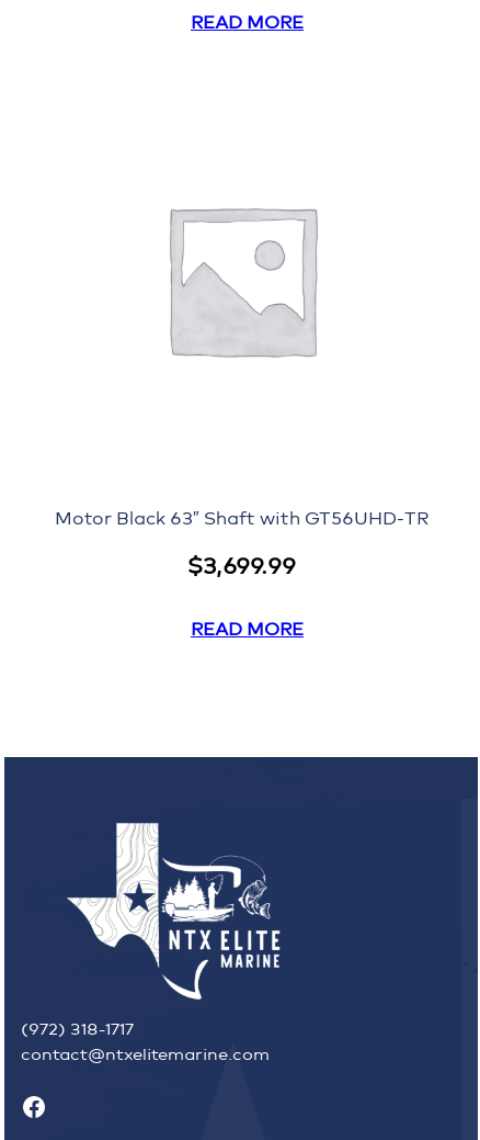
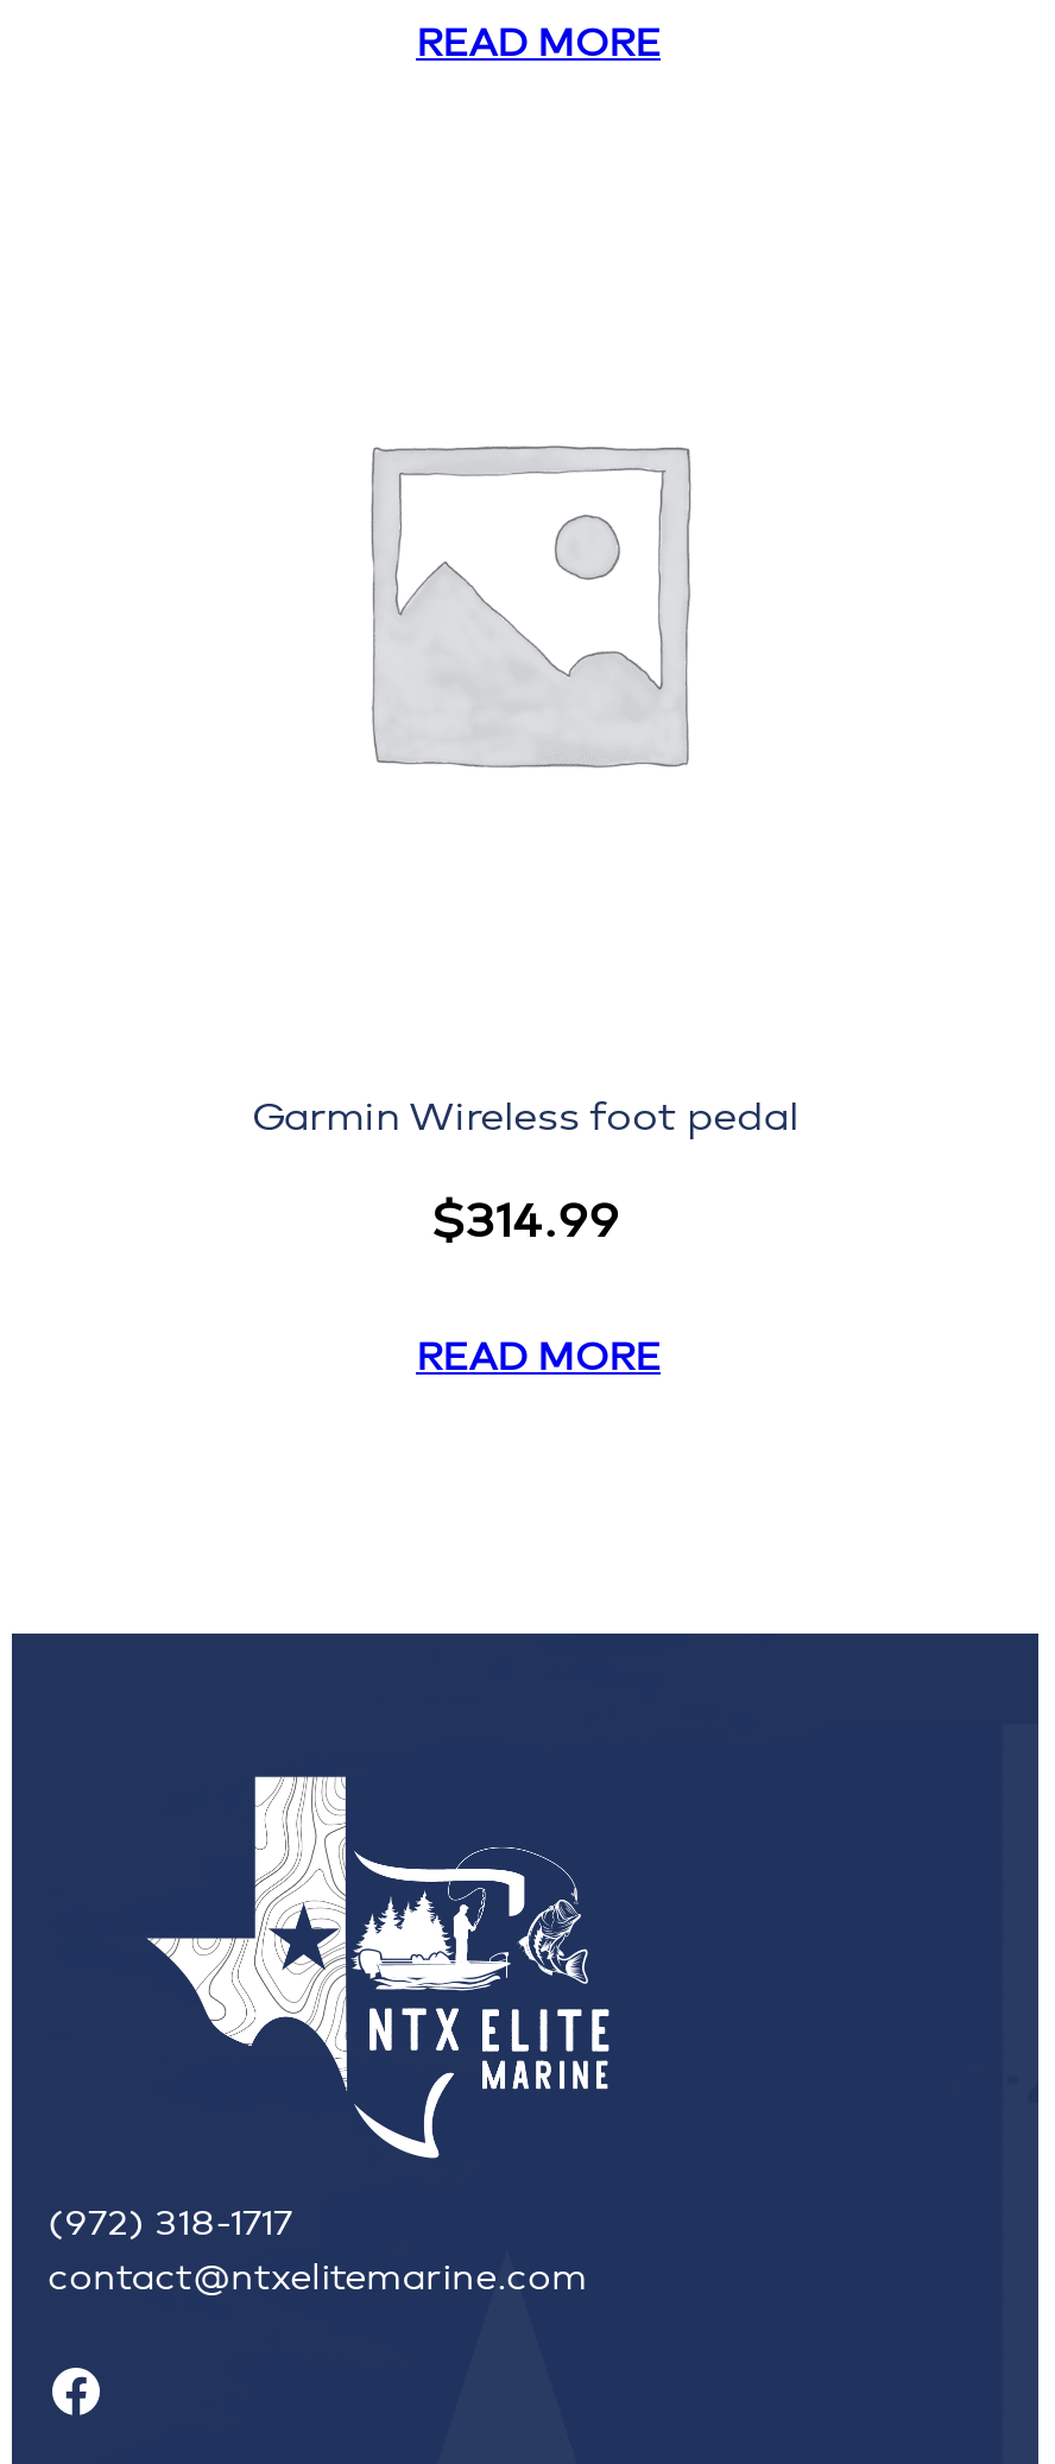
[54,508,428,529] Motor Black 63″ Shaft with GT56UHD-TR -> [252,1095,798,1140] Garmin Wireless foot pedal
[187,553,295,579] $3,699.99 -> [431,1193,619,1250] $314.99

